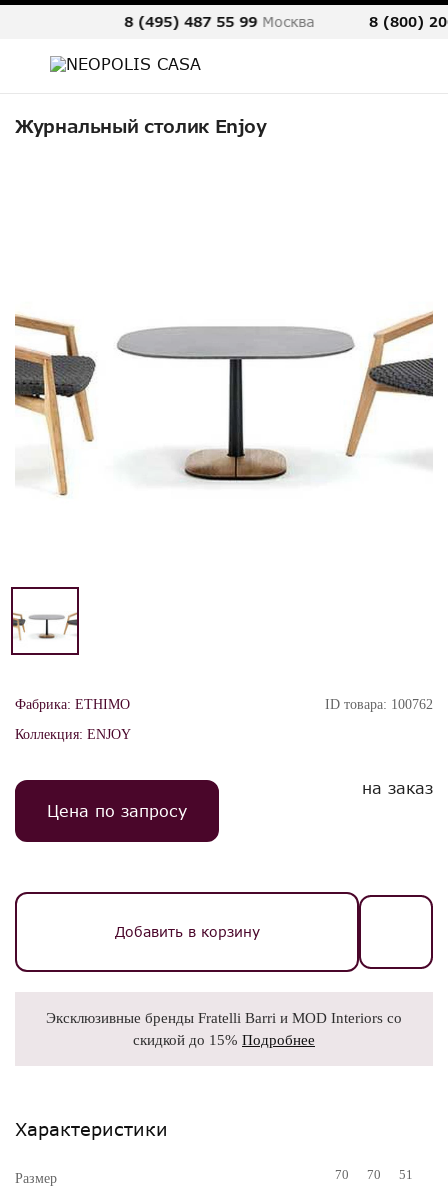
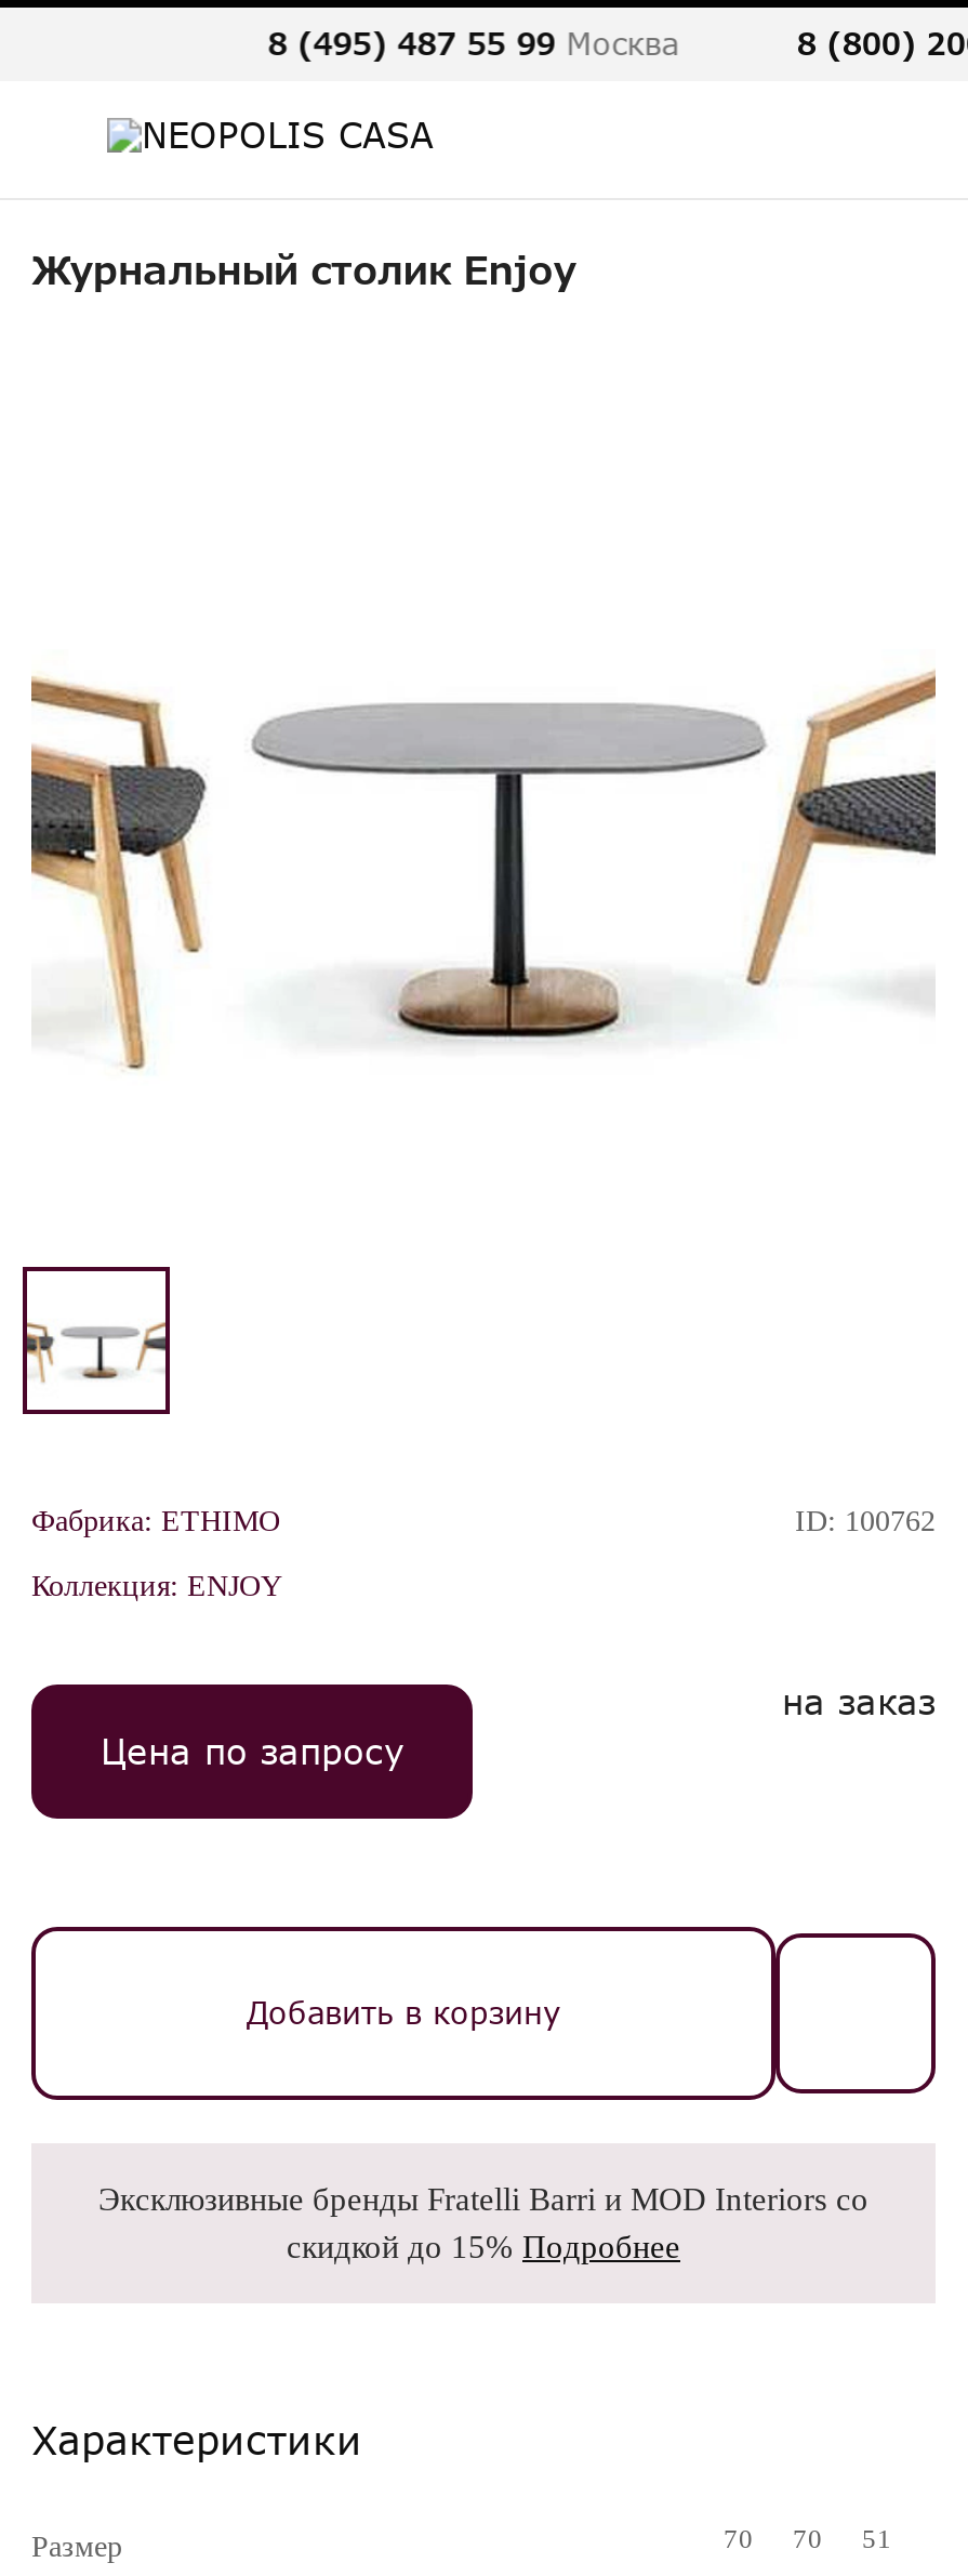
[325,697,433,712] ID товара: 100762 -> [795,1505,936,1537] ID: 100762

